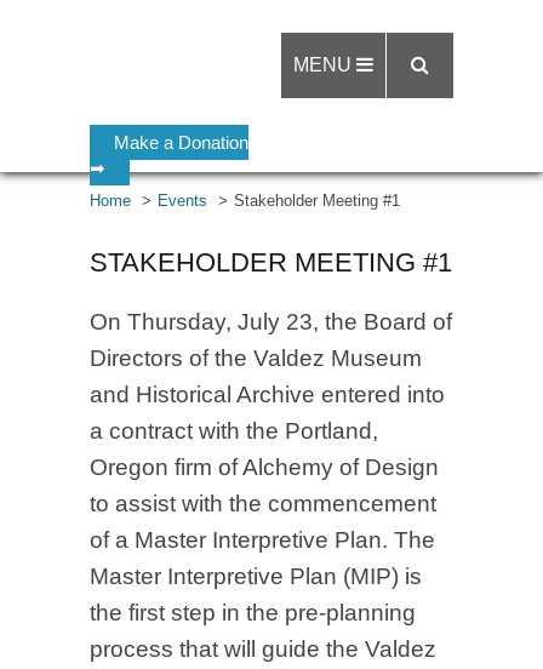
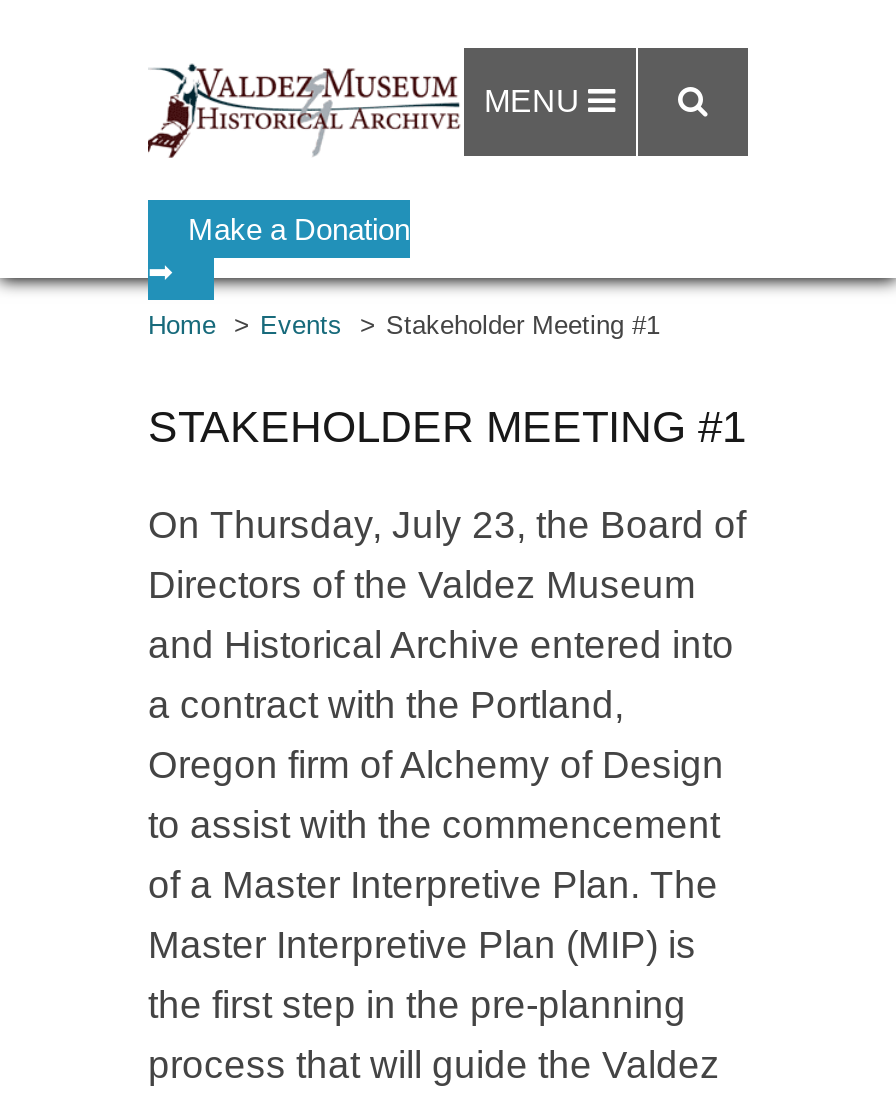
none -> [146,62,460,160] [image]

